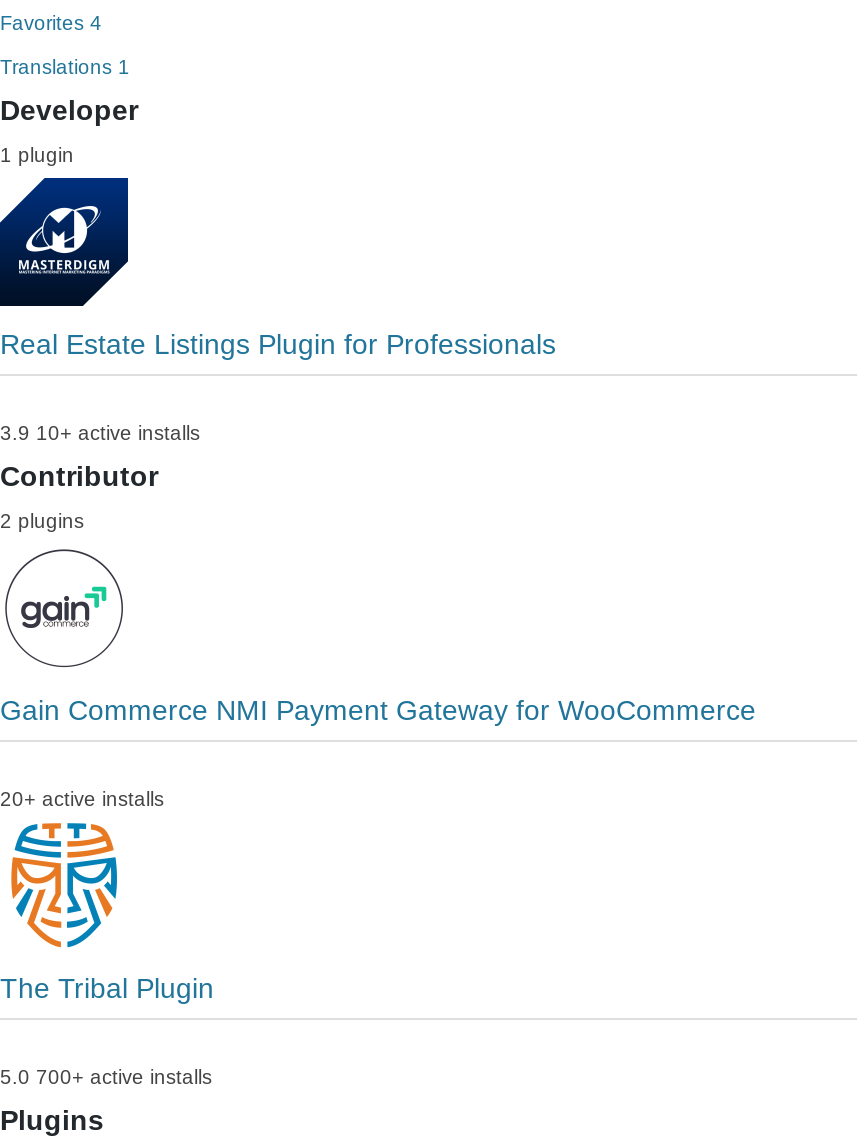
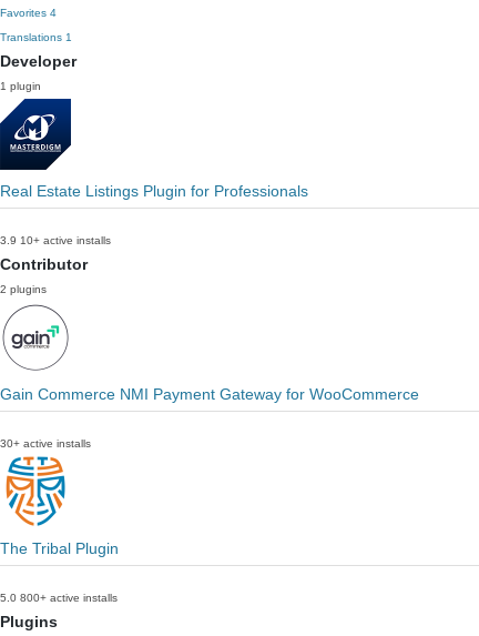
[0,788,164,810] 20+ active installs -> [0,437,91,450] 30+ active installs
[0,1066,212,1088] 5.0 700+ active installs -> [0,592,118,604] 5.0 800+ active installs

